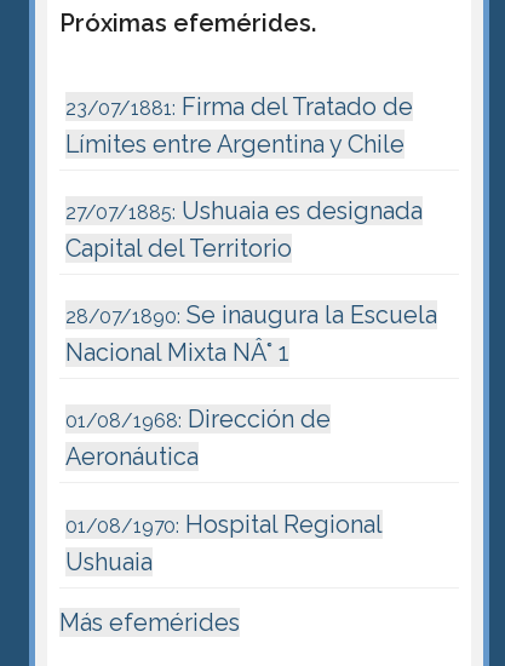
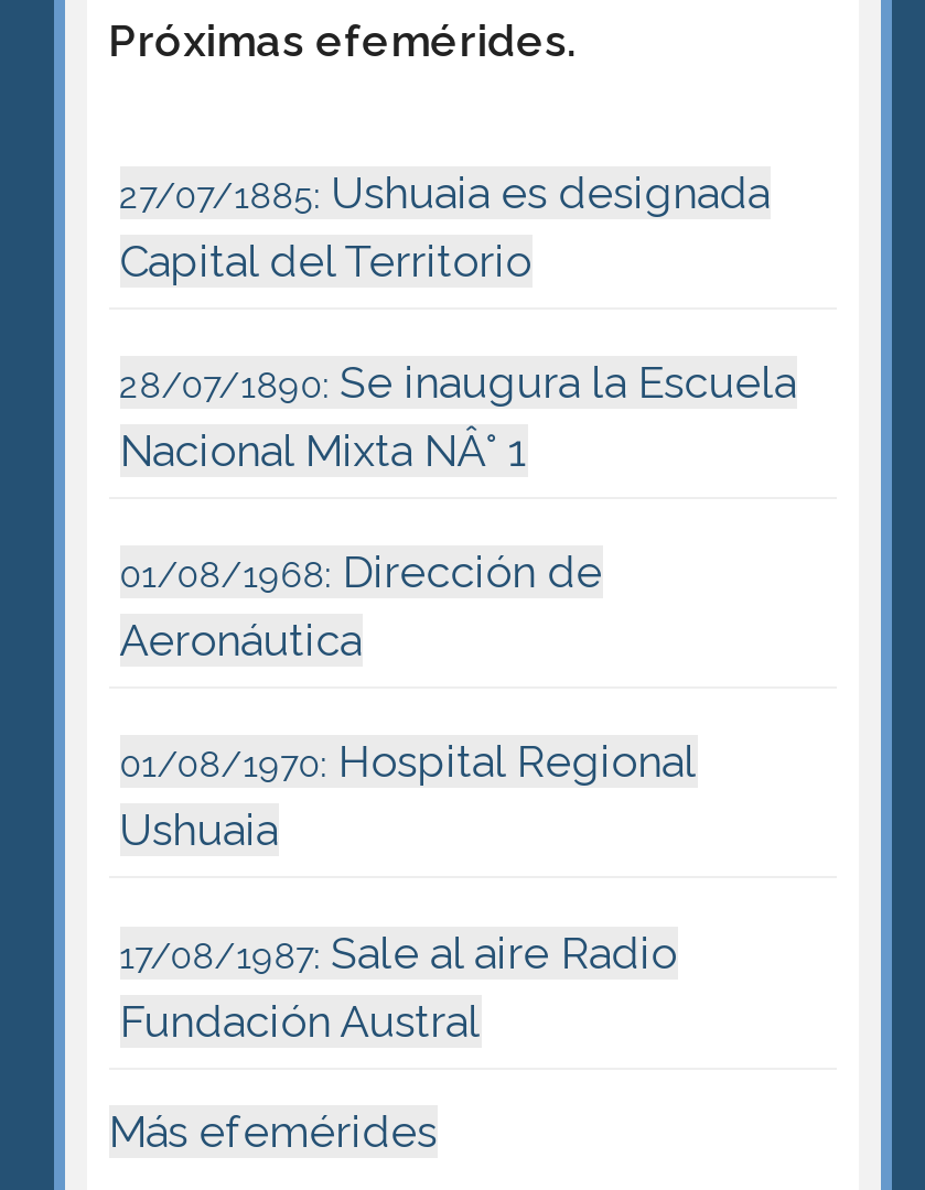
[65,92,412,158] 23/07/1881: Firma del Tratado de | Límites entre Argentina y Chile -> none
moved [65,196,437,576] -> [119,166,796,857]: 27/07/1885: Ushuaia es designada | Capital del Territorio | 28/07/1890: Se inaugura la Escuela | Nacional Mixta NÂ° 1 | 01/08/1968: Dirección de | Aeronáutica | 01/08/1970: Hospital Regional | Ushuaia
none -> [119,926,677,1047] 17/08/1987: Sale al aire Radio | Fundación Austral

